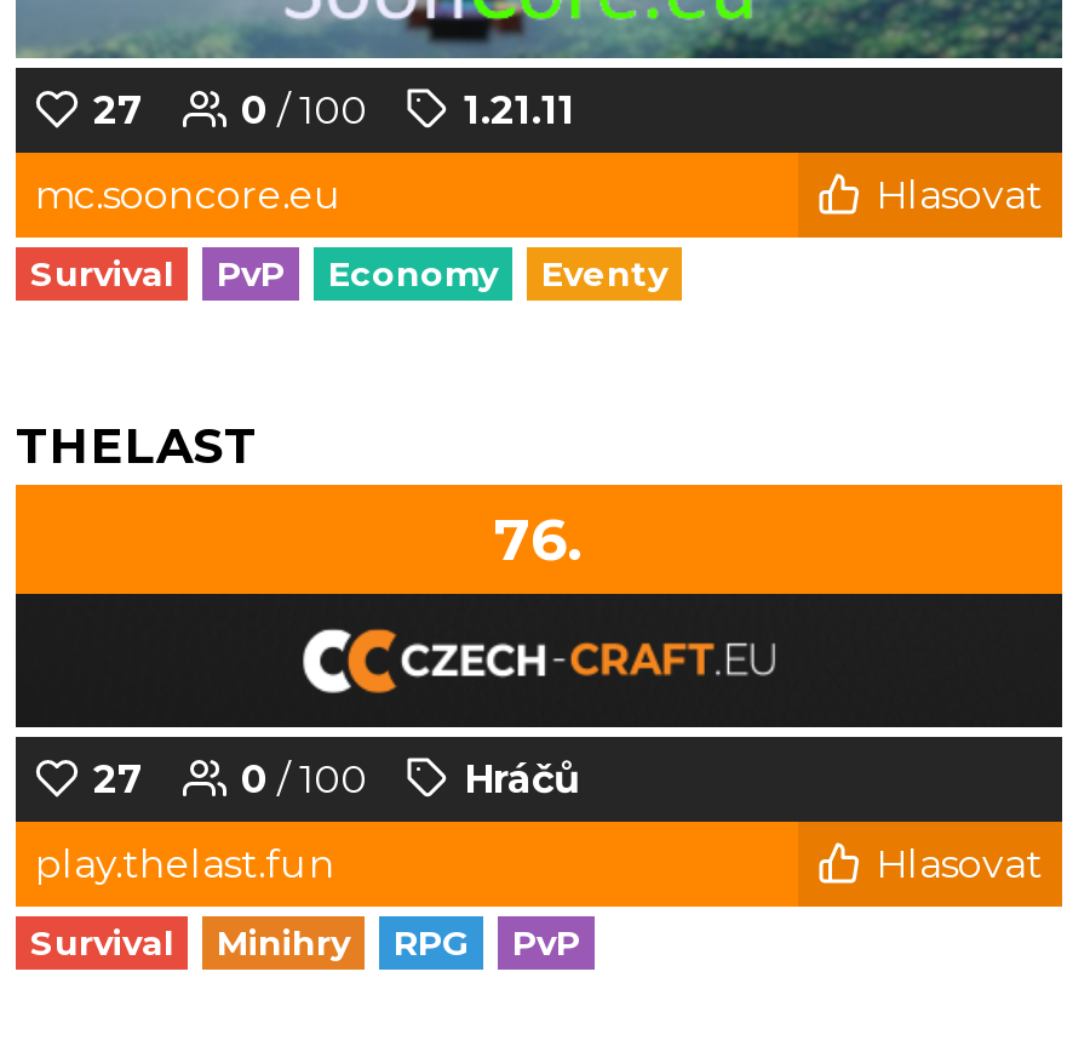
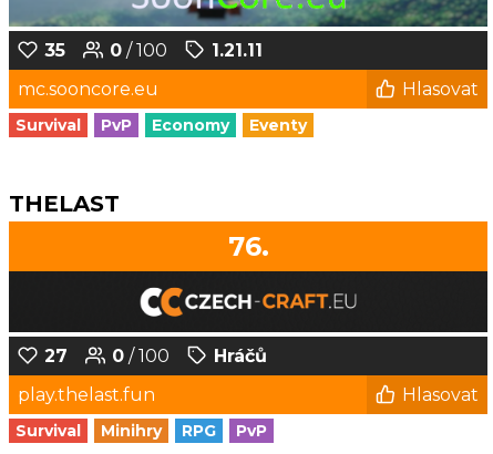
[93,87,144,133] 27 -> [44,40,65,61] 35

